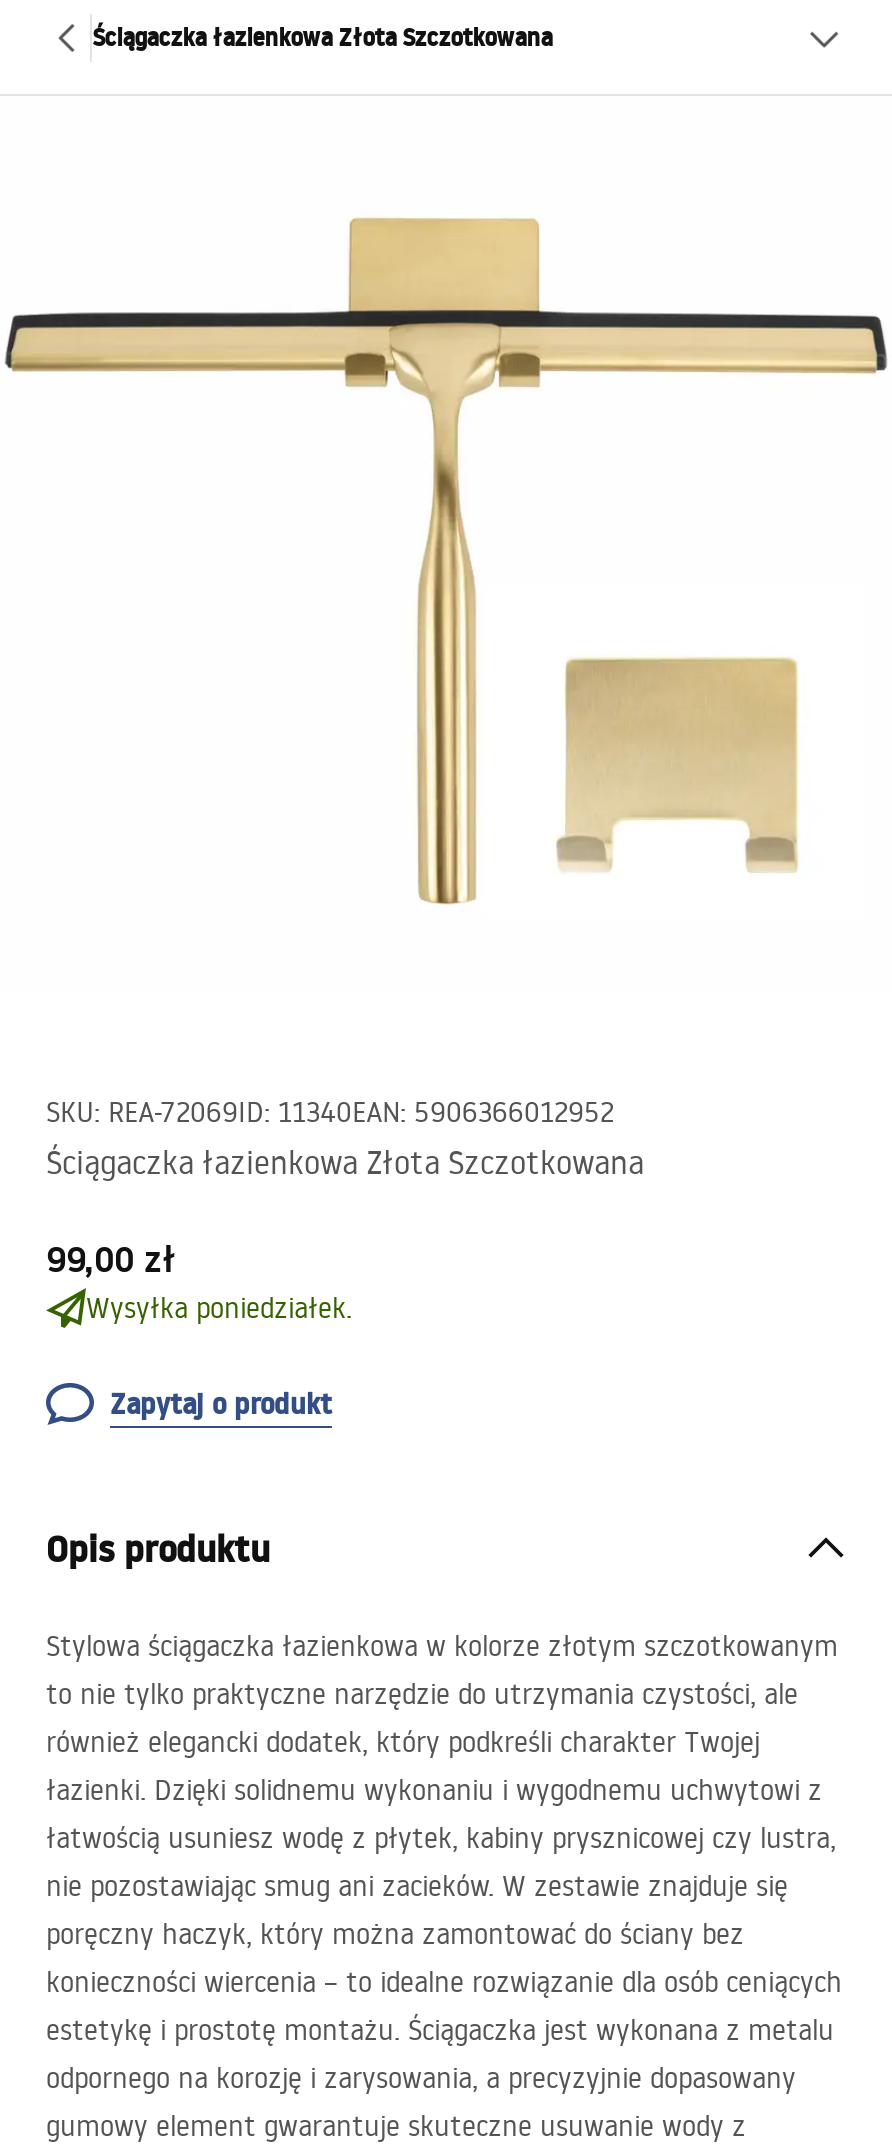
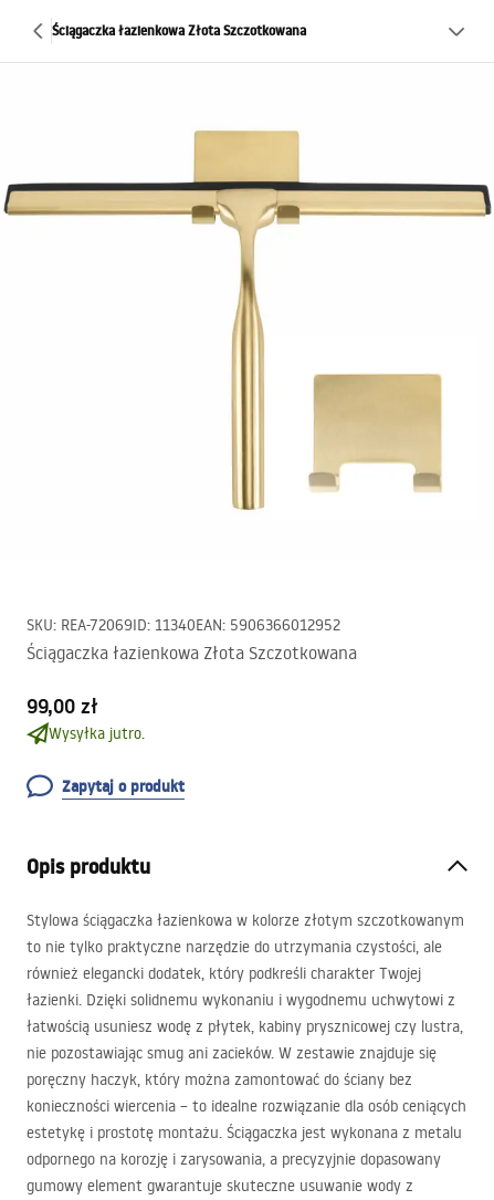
[86,1290,352,1326] Wysyłka poniedziałek. -> [49,723,145,743] Wysyłka jutro.

